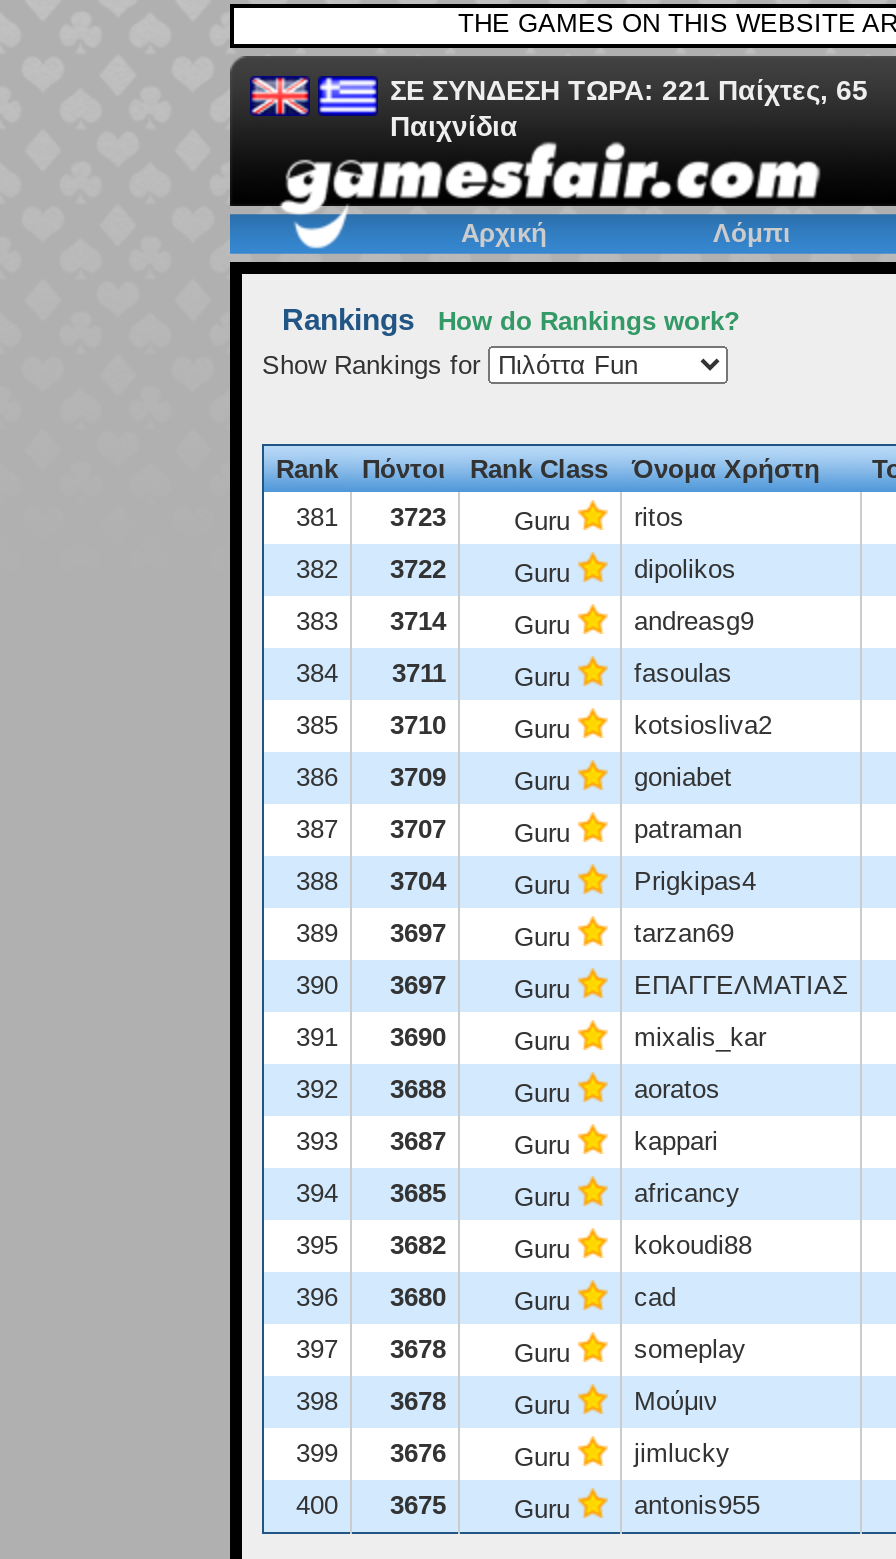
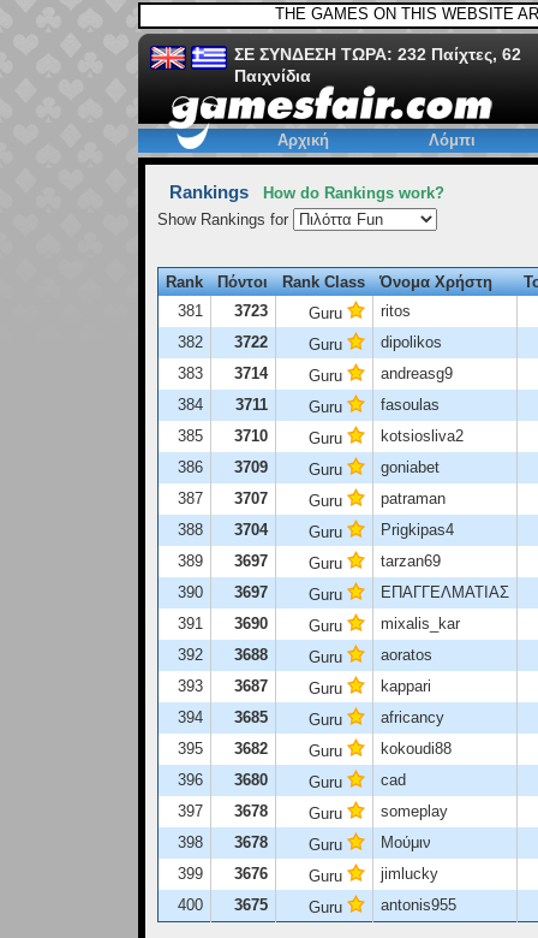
[390,74,868,106] ΣΕ ΣΥΝΔΕΣΗ ΤΩΡΑ: 221 Παίχτες, 65 -> [234,44,521,64] ΣΕ ΣΥΝΔΕΣΗ ΤΩΡΑ: 232 Παίχτες, 62

